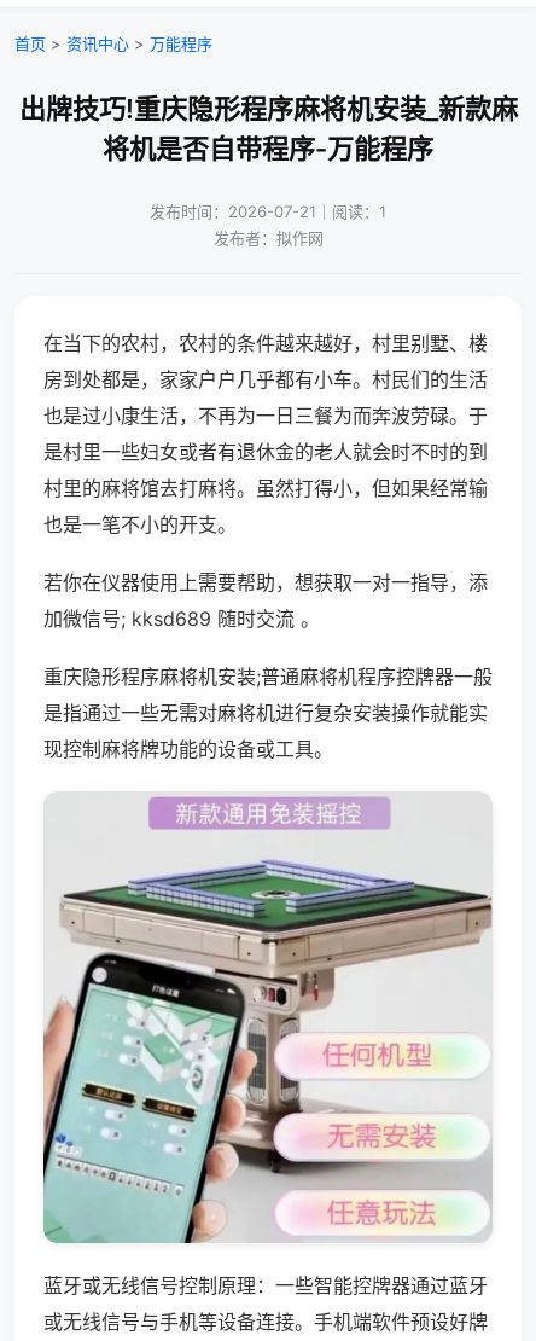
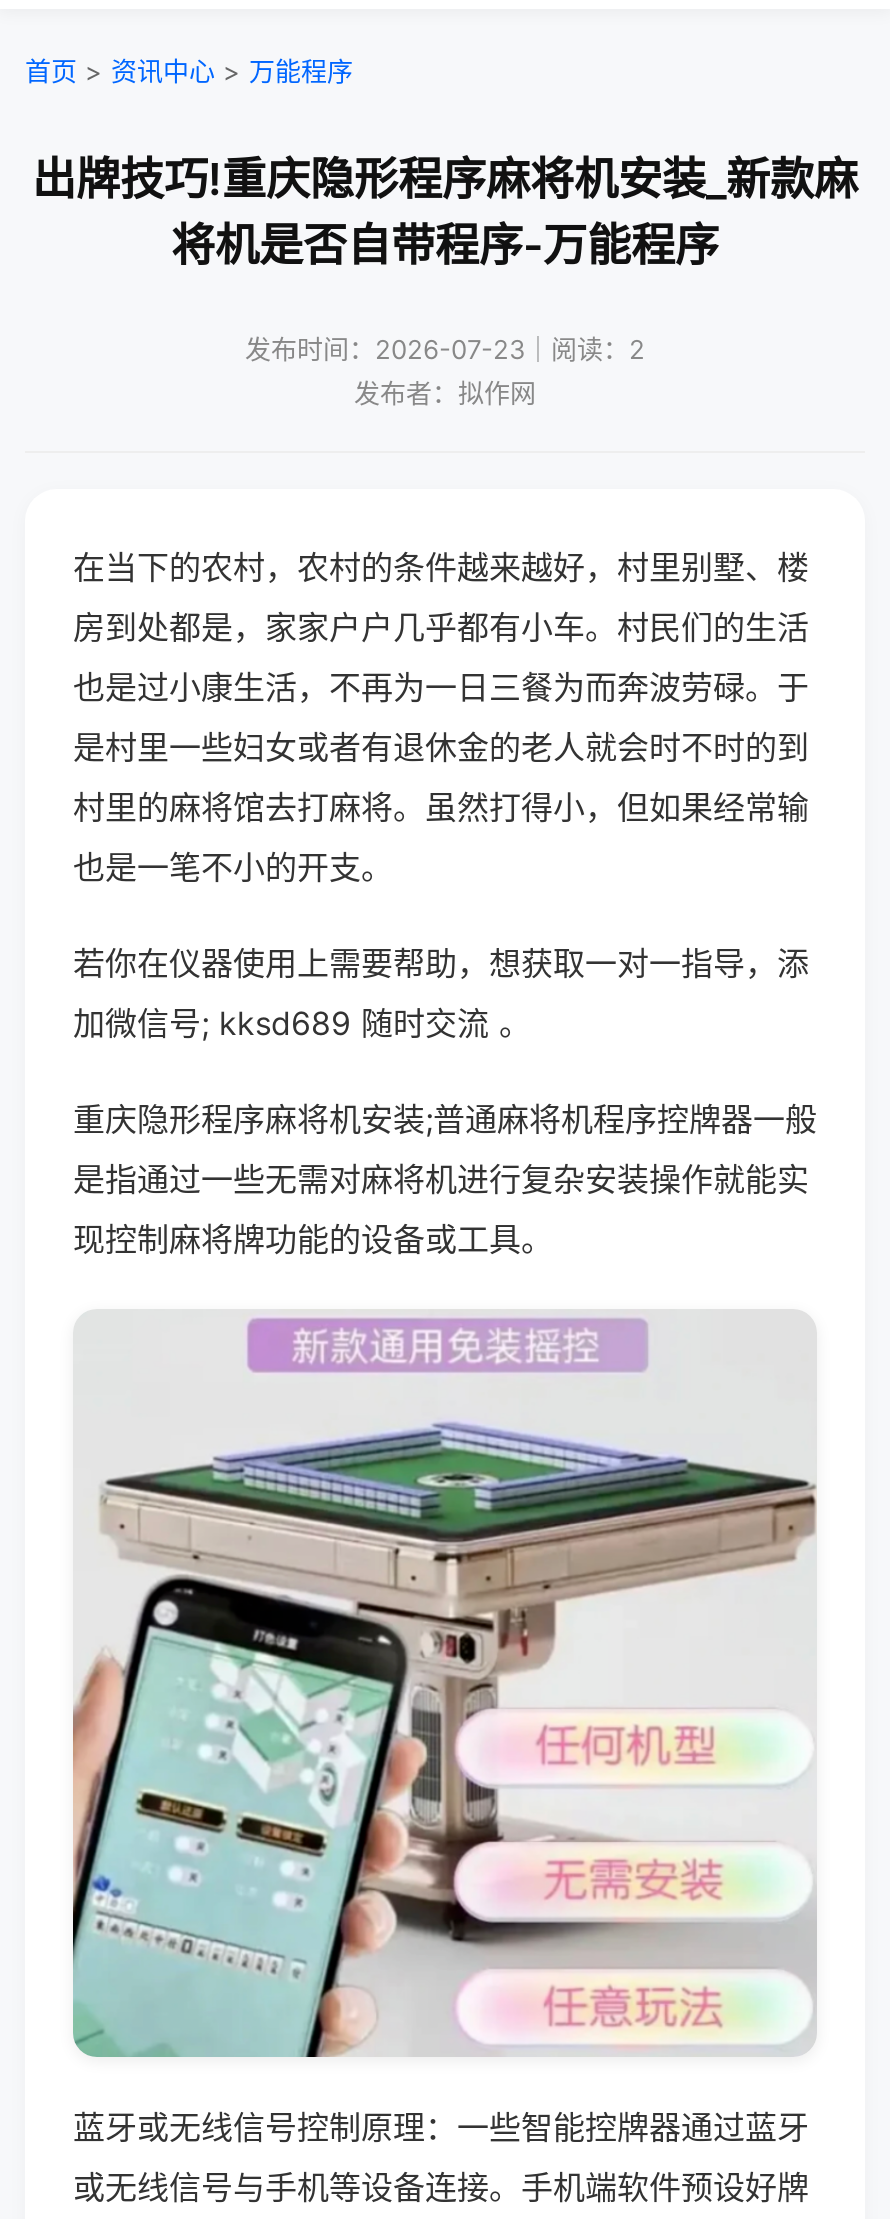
[150,202,386,221] 发布时间：2026-07-21｜阅读：1 -> [245,333,645,365] 发布时间：2026-07-23｜阅读：2

